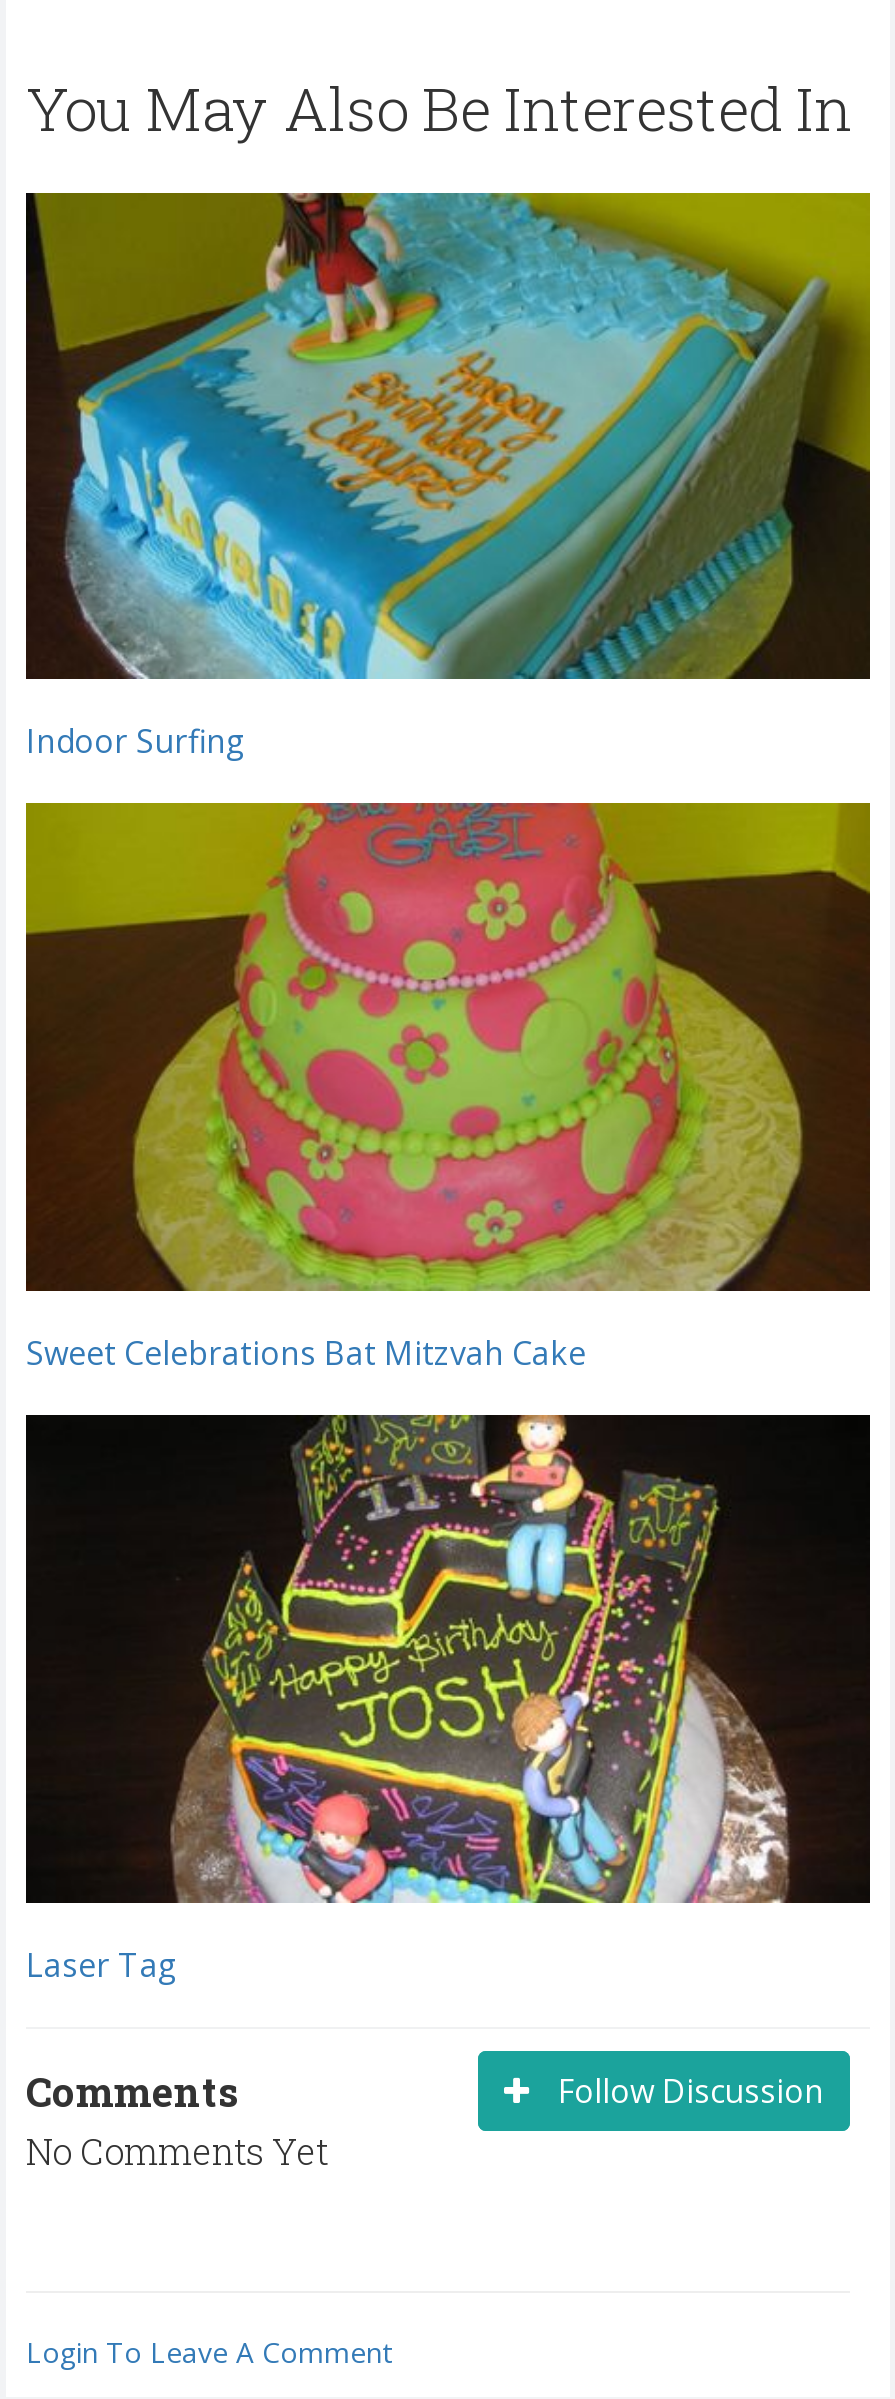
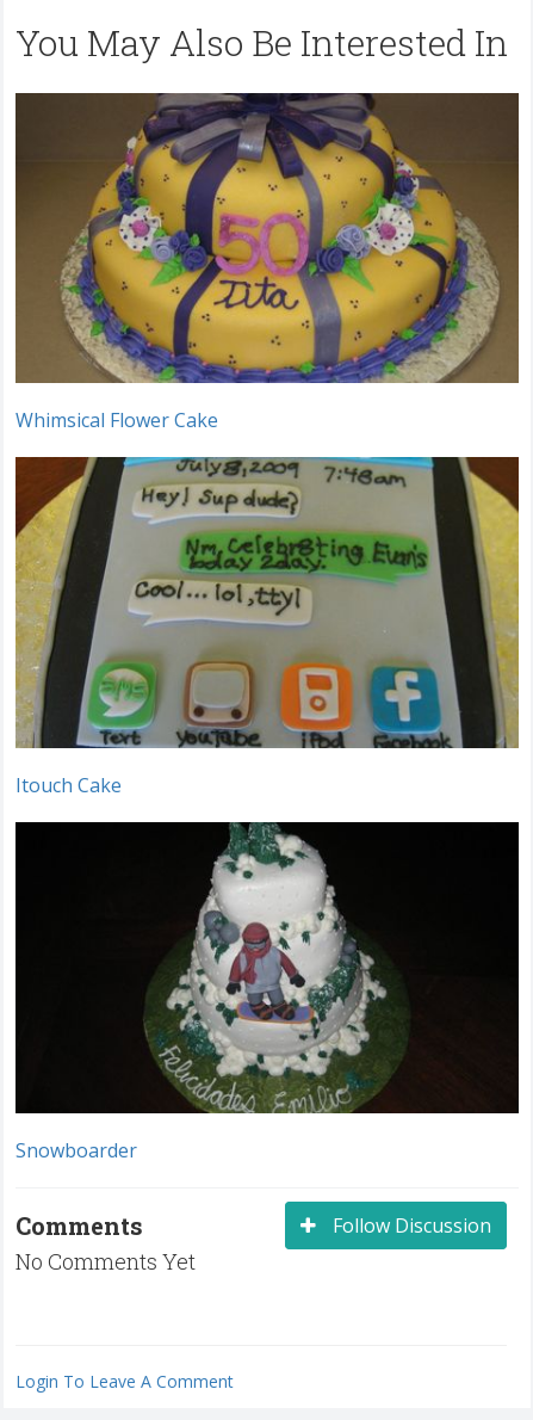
[26,191,870,764] [image] | Indoor Surfing -> [16,92,519,434] [image] | Whimsical Flower Cake
[24,801,872,1375] [image] | Sweet Celebrations Bat Mitzvah Cake -> [14,456,520,798] [image] | Itouch Cake
[26,1413,792,1987] [image] | Laser Tag -> [16,821,471,1163] [image] | Snowboarder

